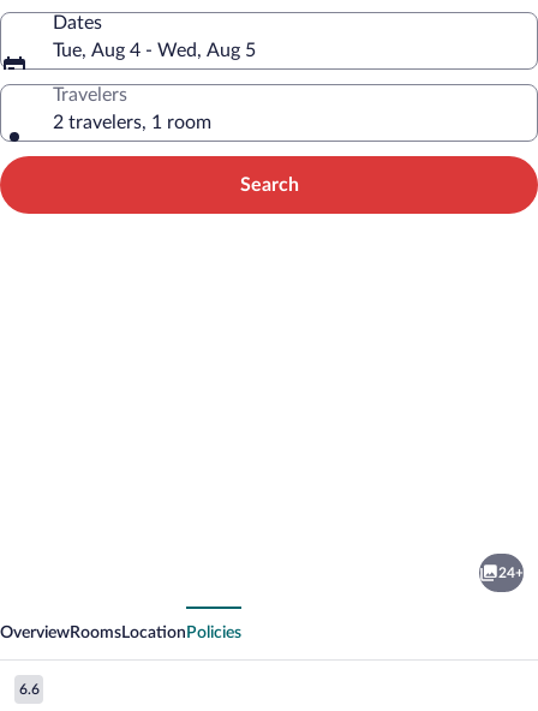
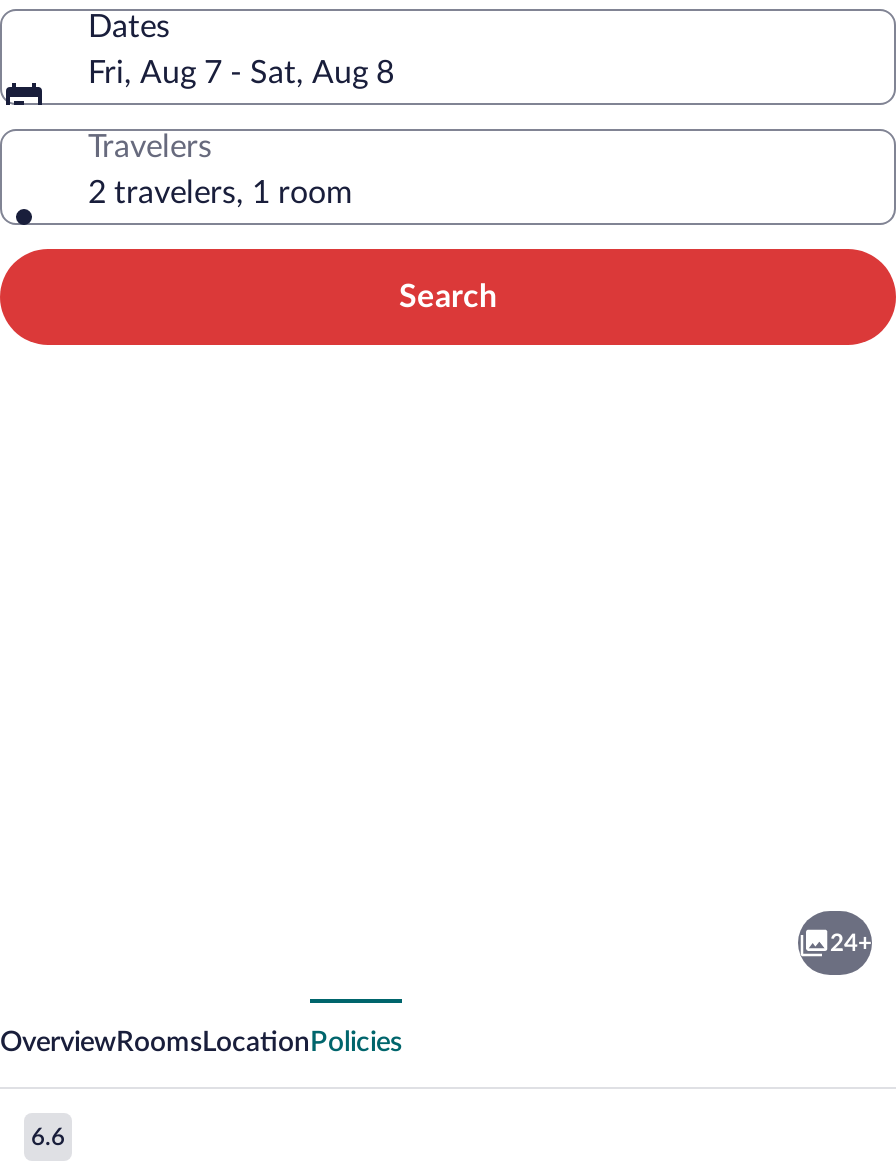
[53,41,256,60] Tue, Aug 4 - Wed, Aug 5 -> [88,57,394,89] Fri, Aug 7 - Sat, Aug 8

